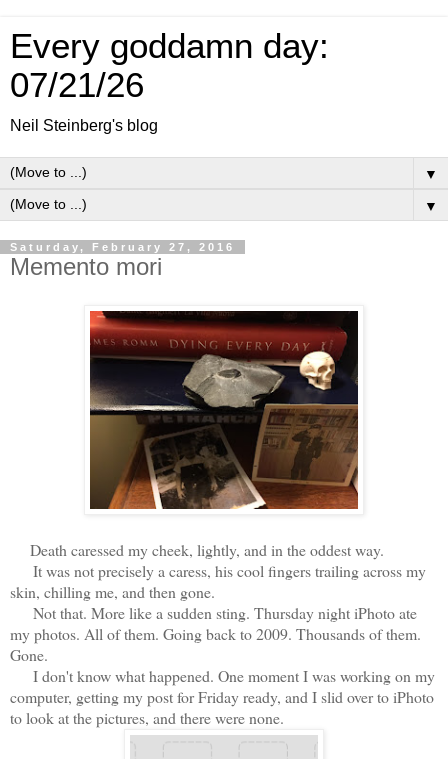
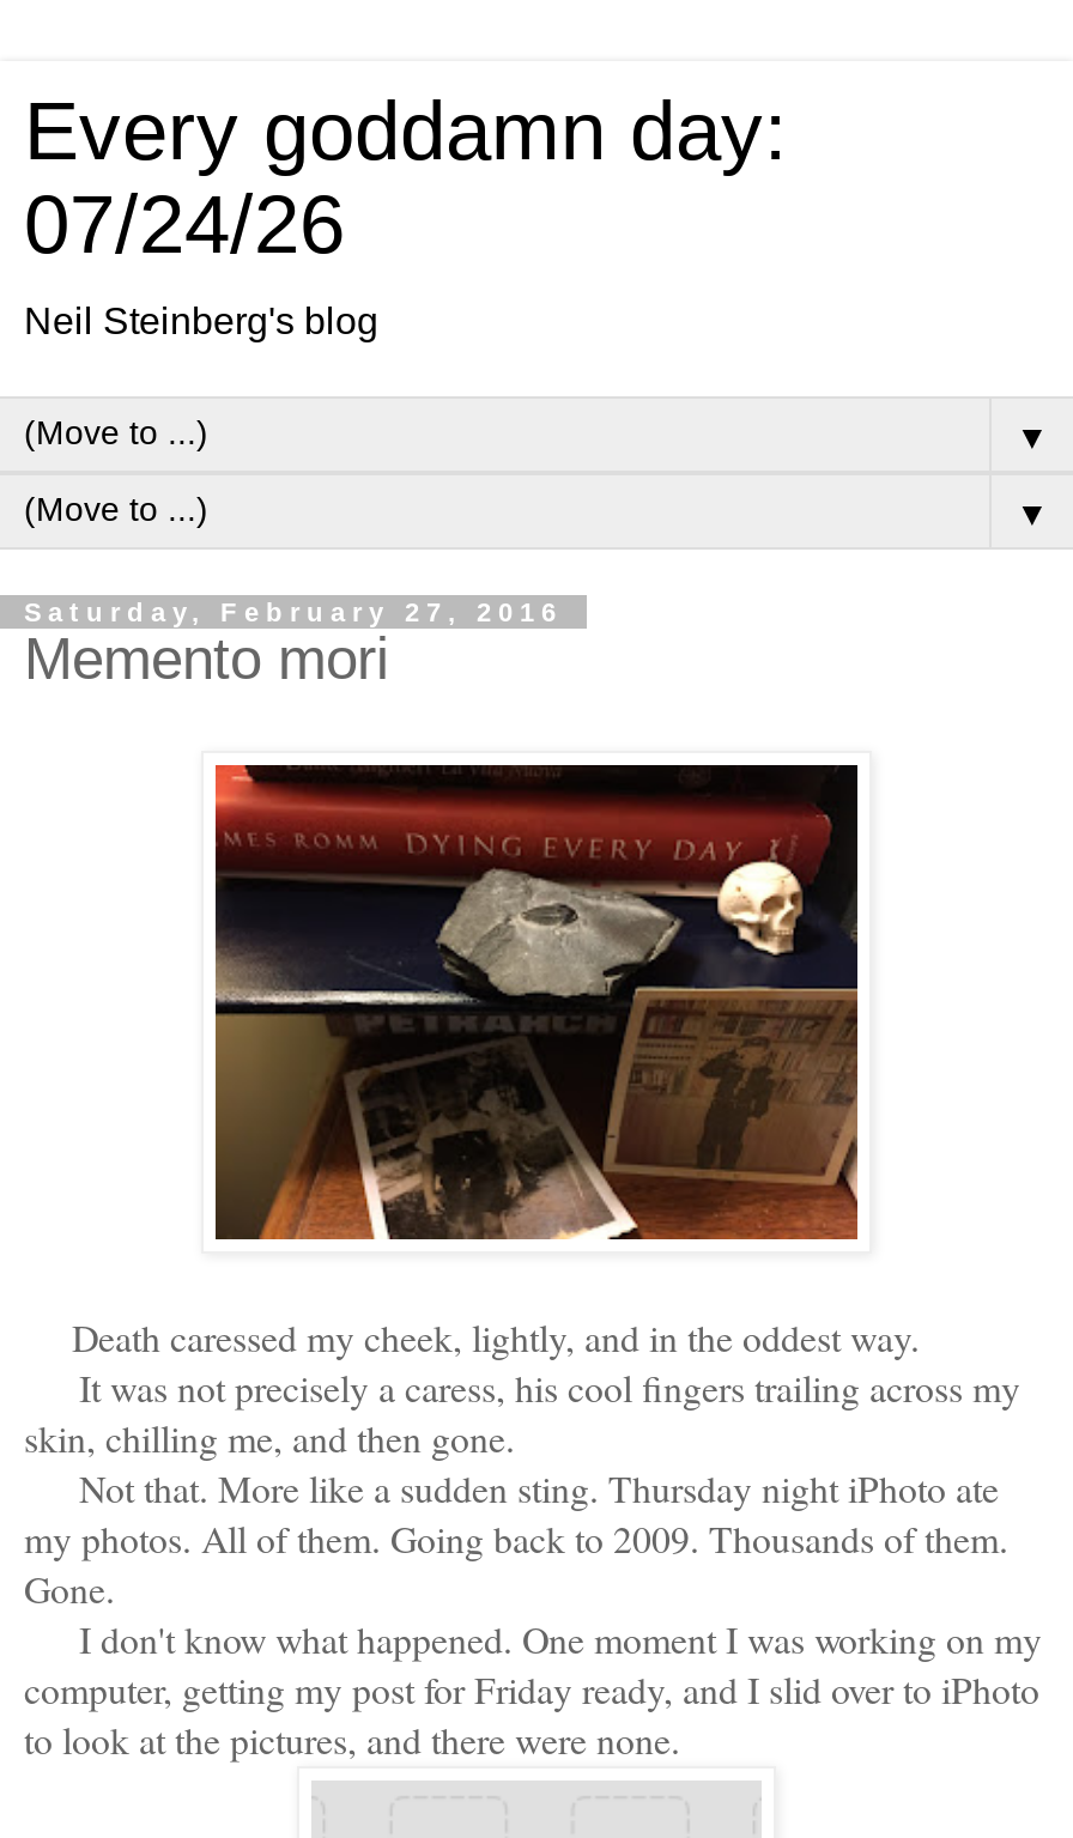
[10,66,144,104] 07/21/26 -> [24,178,345,269] 07/24/26

